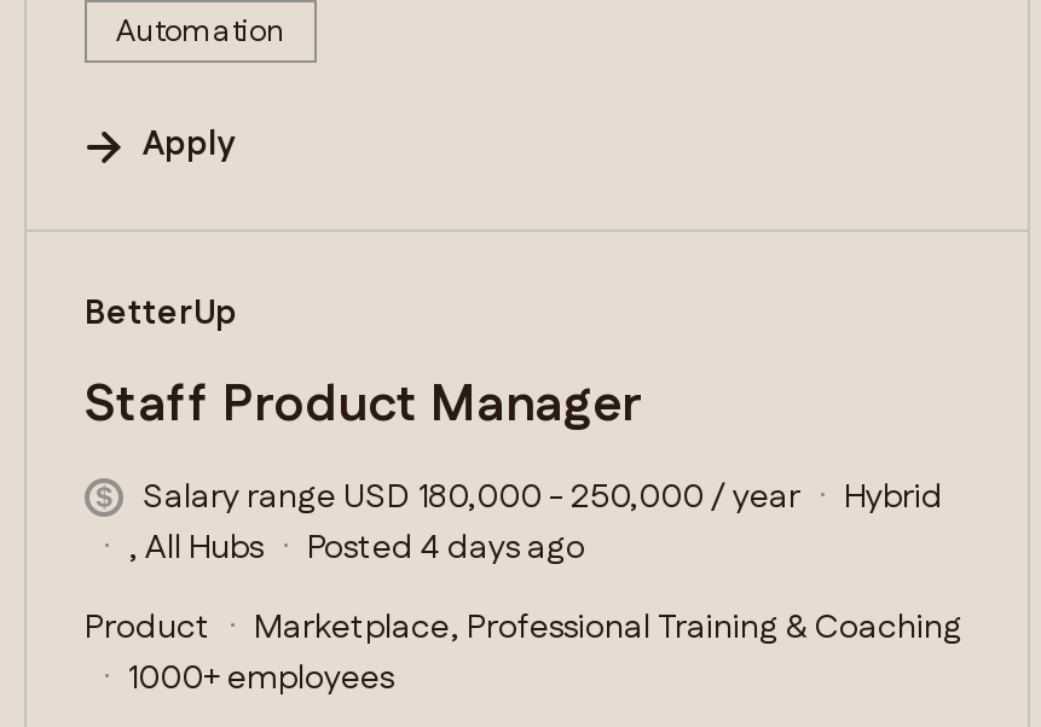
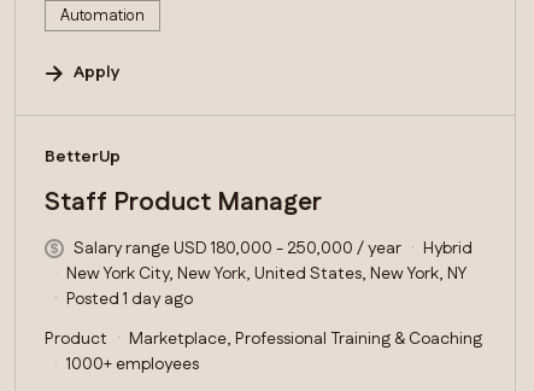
[128,524,585,572] , All Hubs | Posted 4 days ago -> [66,262,466,311] New York City, New York, United States, New York, NY | Posted 1 day ago

